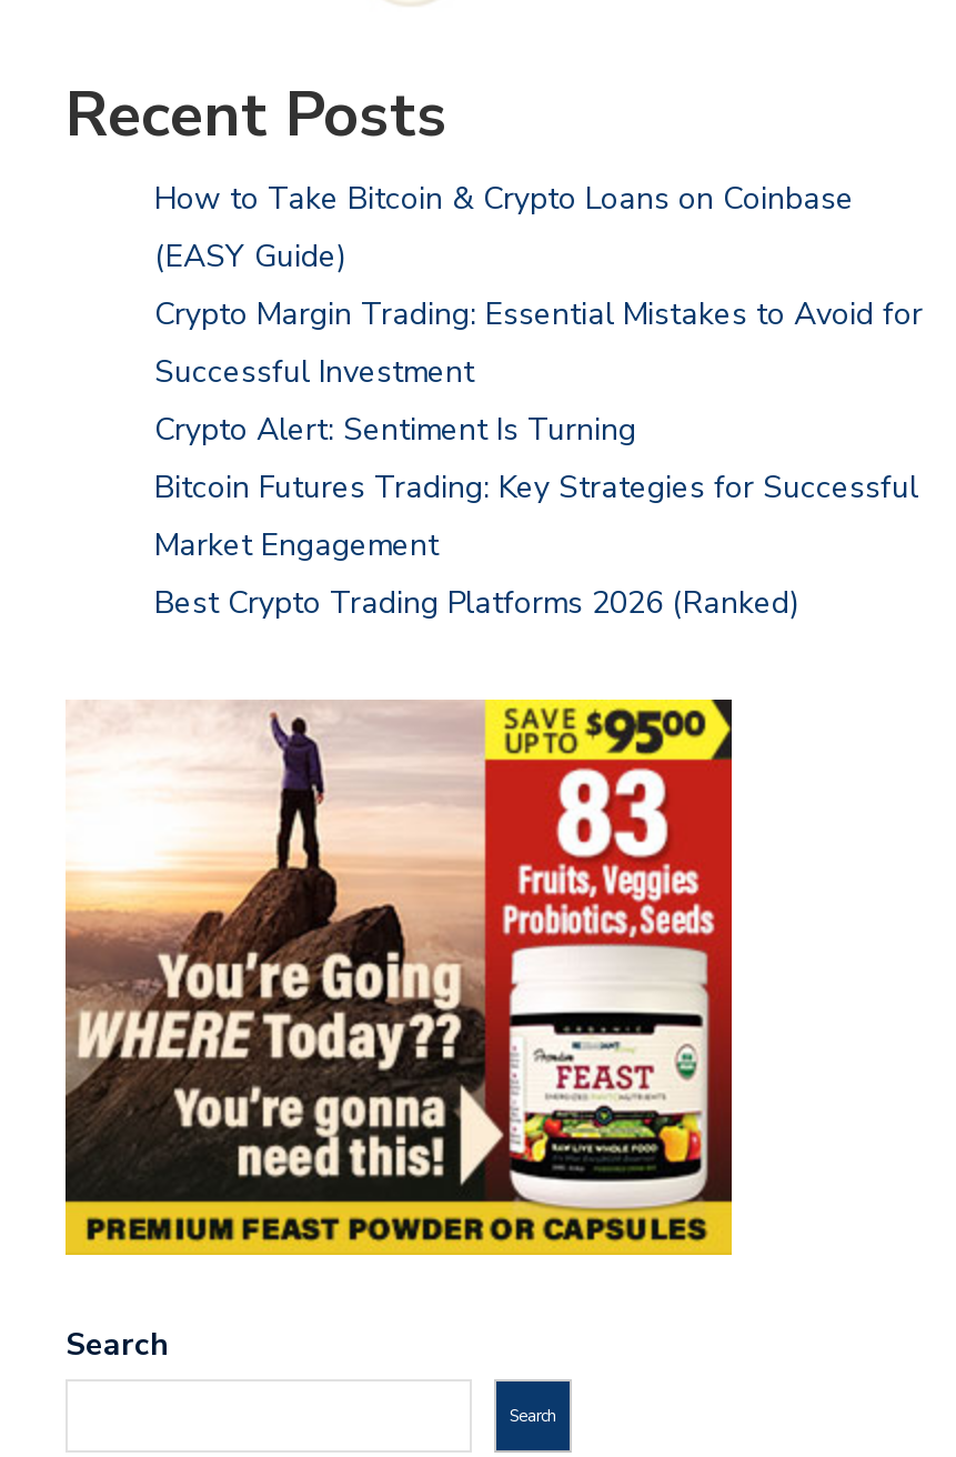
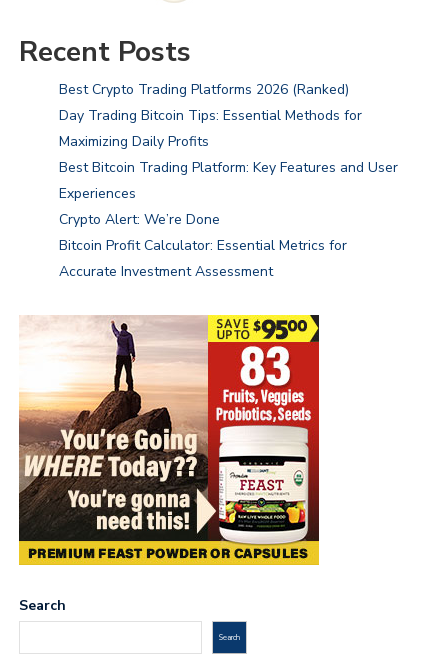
[154,178,923,567] How to Take Bitcoin & Crypto Loans on Coinbase | (EASY Guide) | Crypto Margin Trading: Essential Mistakes to Avoid for | Successful Investment | Crypto Alert: Sentiment Is Turning | Bitcoin Futures Trading: Key Strategies for Successful | Market Engagement -> none
moved [154,582,798,624] -> [59,80,349,99]: Best Crypto Trading Platforms 2026 (Ranked)
none -> [59,106,398,281] Day Trading Bitcoin Tips: Essential Methods for | Maximizing Daily Profits | Best Bitcoin Trading Platform: Key Features and User | Experiences | Crypto Alert: We’re Done | Bitcoin Profit Calculator: Essential Metrics for | Accurate Investment Assessment

